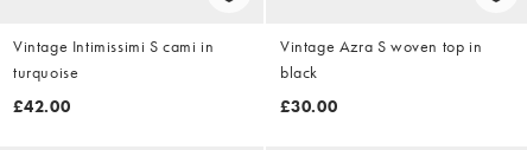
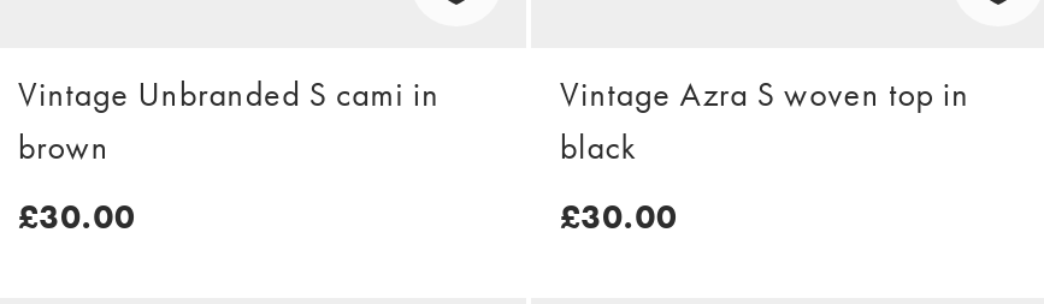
[13,36,214,83] Vintage Intimissimi S cami in | turquoise -> [18,73,440,169] Vintage Unbranded S cami in | brown
[13,96,71,117] £42.00 -> [18,195,136,238] £30.00

